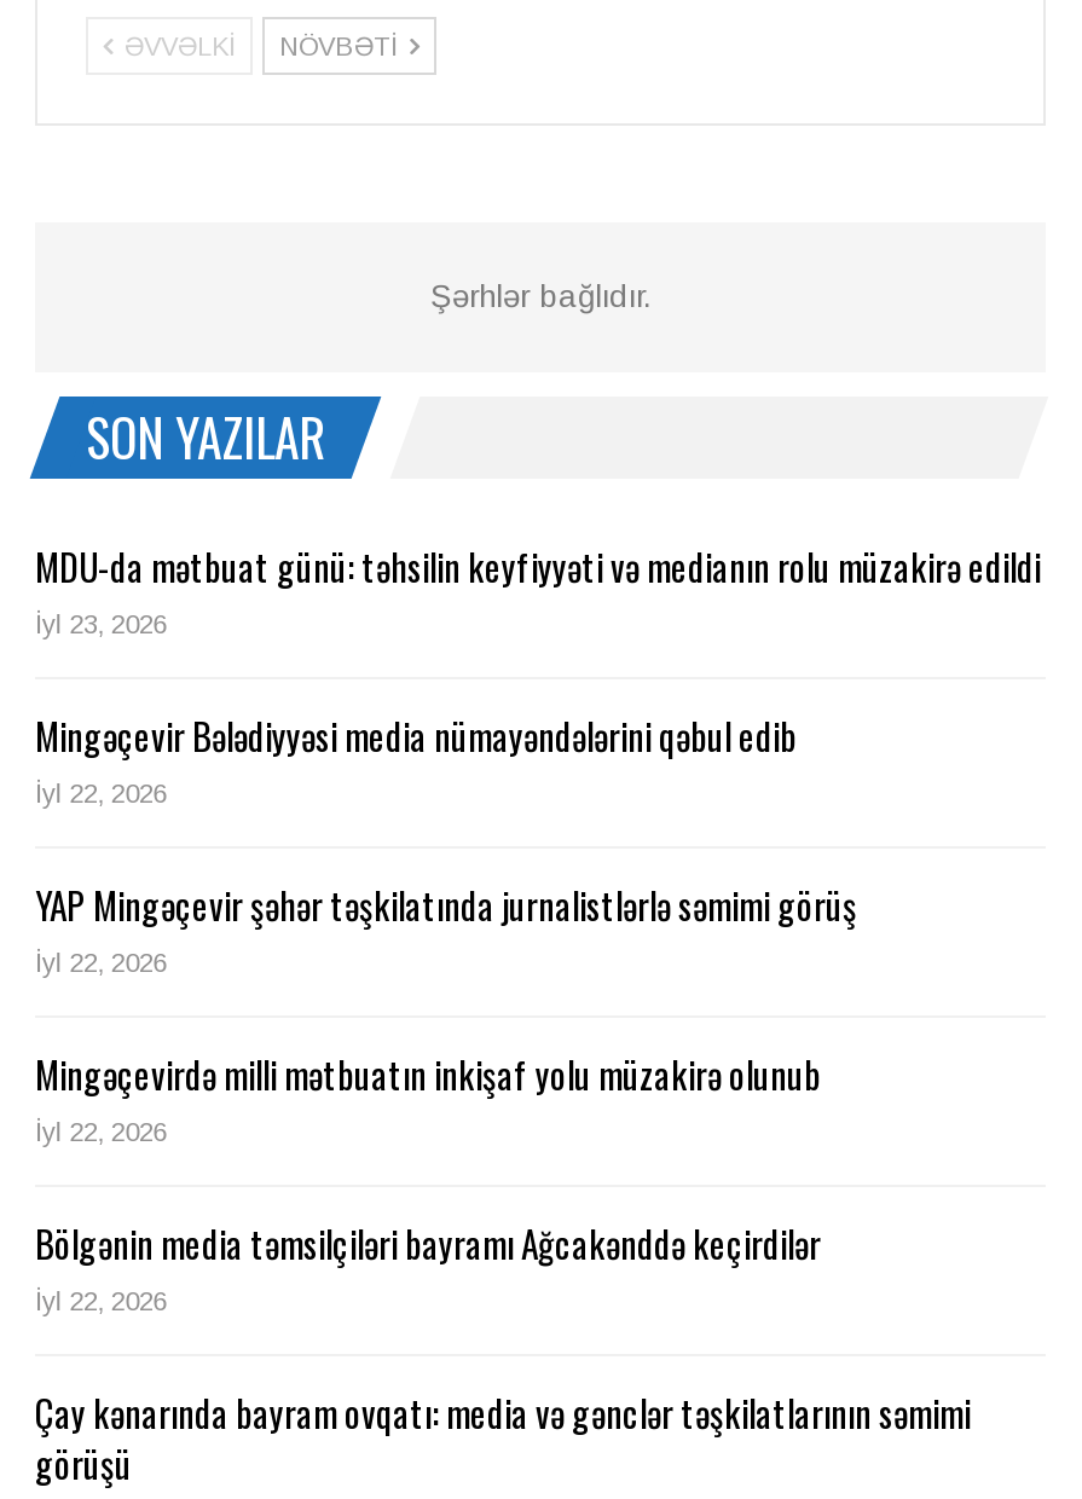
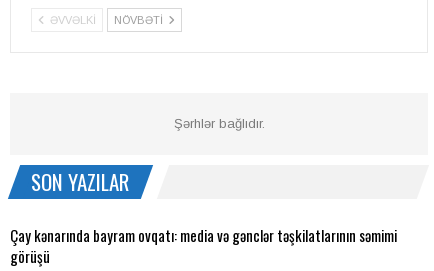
[35,539,1041,1315] MDU-da mətbuat günü: təhsilin keyfiyyəti və medianın rolu müzakirə edildi | İyl 23, 2026 | Mingəçevir Bələdiyyəsi media nümayəndələrini qəbul edib | İyl 22, 2026 | YAP Mingəçevir şəhər təşkilatında jurnalistlərlə səmimi görüş | İyl 22, 2026 | Mingəçevirdə milli mətbuatın inkişaf yolu müzakirə olunub | İyl 22, 2026 | Bölgənin media təmsilçiləri bayramı Ağcakənddə keçirdilər | İyl 22, 2026 -> none

